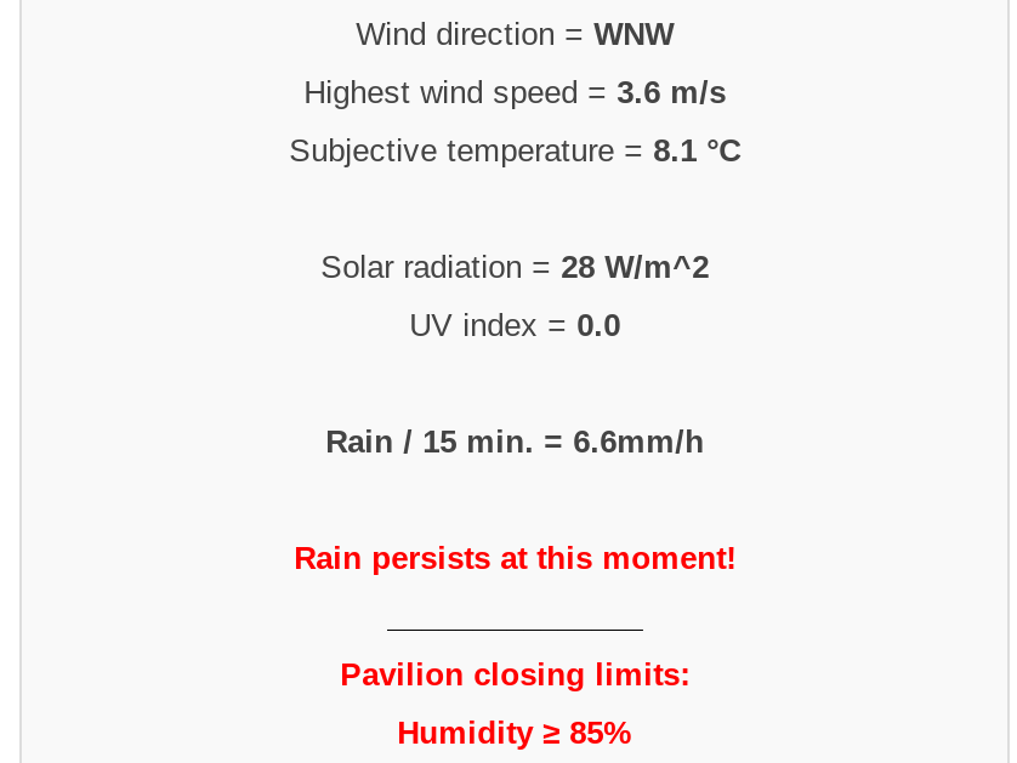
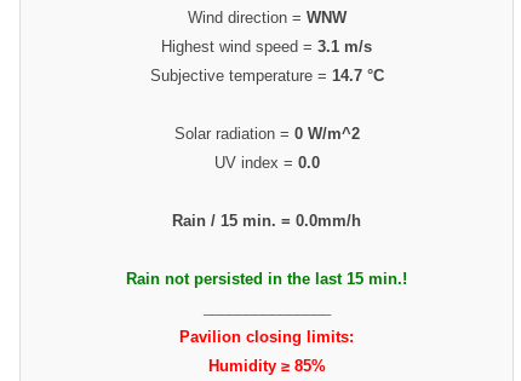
[304,75,726,112] Highest wind speed = 3.6 m/s -> [161,38,372,56] Highest wind speed = 3.1 m/s
[289,133,741,170] Subjective temperature = 8.1 °C -> [150,67,384,85] Subjective temperature = 14.7 °C
[321,250,709,286] Solar radiation = 28 W/m^2 -> [174,125,359,143] Solar radiation = 0 W/m^2
[326,425,704,461] Rain / 15 min. = 6.6mm/h -> [172,212,361,230] Rain / 15 min. = 0.0mm/h
[294,541,736,577] Rain persists at this moment! -> [126,270,407,288] Rain not persisted in the last 15 min.!

